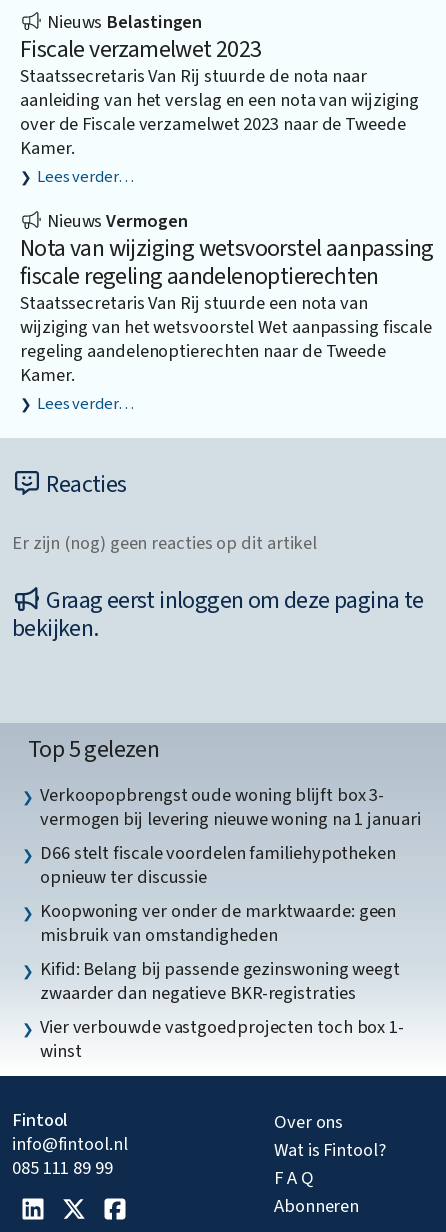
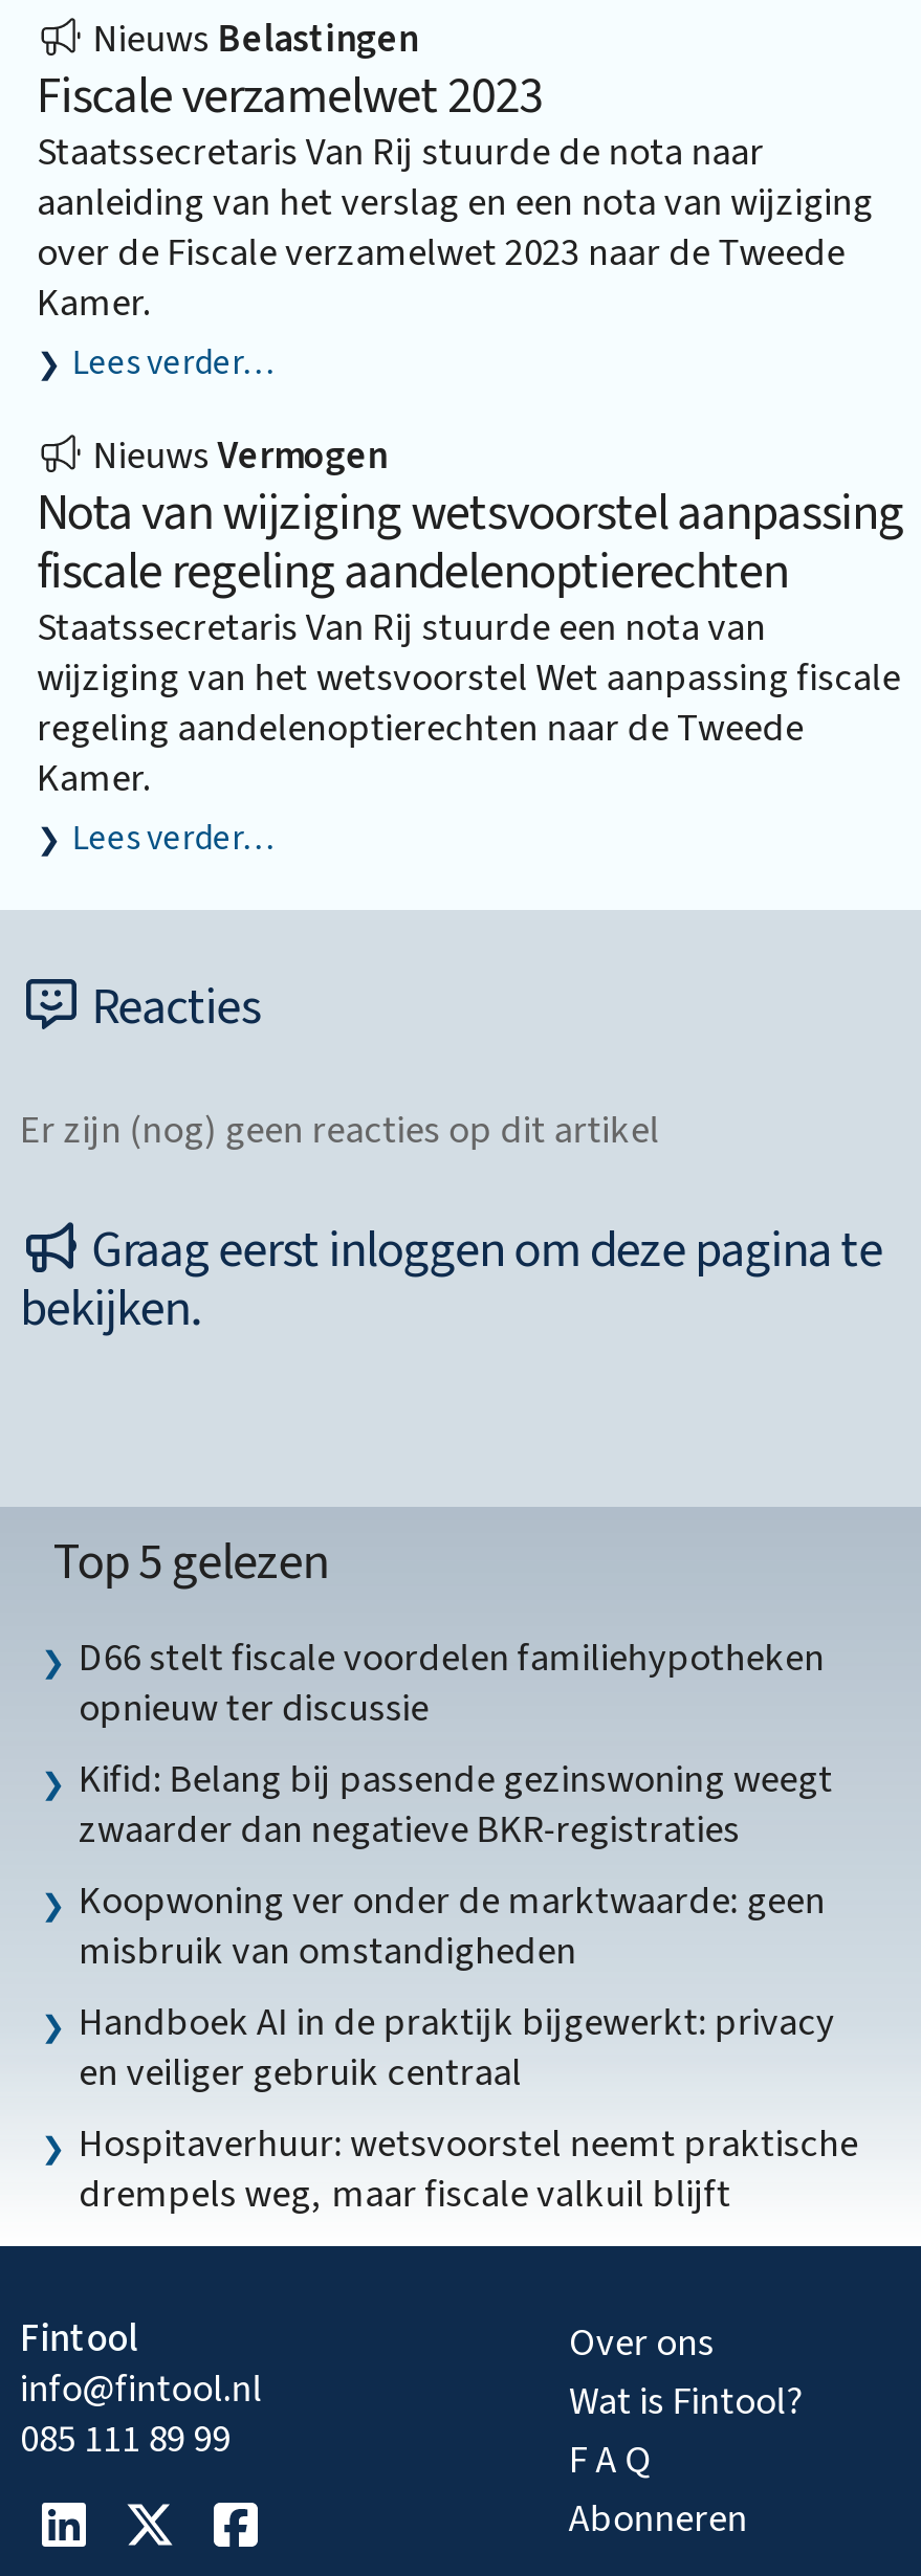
[40,782,421,832] Verkoopopbrengst oude woning blijft box 3- | vermogen bij levering nieuwe woning na 1 januari -> none
moved [40,840,396,890] -> [79,1630,824,1735]: D66 stelt fiscale voordelen familiehypotheken | opnieuw ter discussie
moved [40,956,400,1006] -> [79,1752,833,1856]: Kifid: Belang bij passende gezinswoning weegt | zwaarder dan negatieve BKR-registraties
[40,1014,404,1064] Vier verbouwde vastgoedprojecten toch box 1- | winst -> [79,1995,858,2221] Handboek AI in de praktijk bijgewerkt: privacy | en veiliger gebruik centraal | Hospitaverhuur: wetsvoorstel neemt praktische | drempels weg, maar fiscale valkuil blijft

